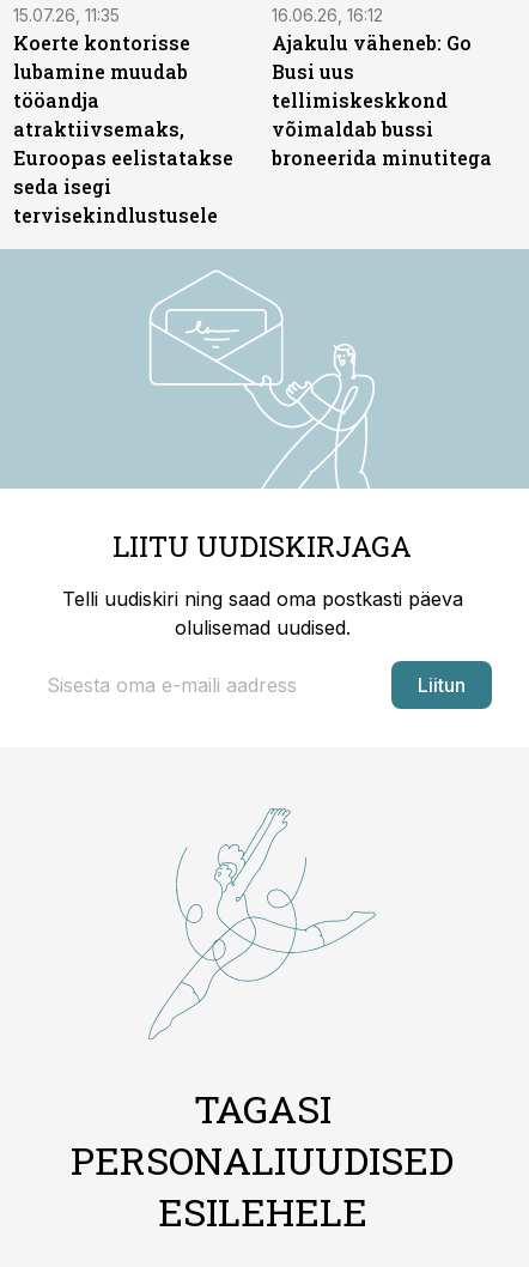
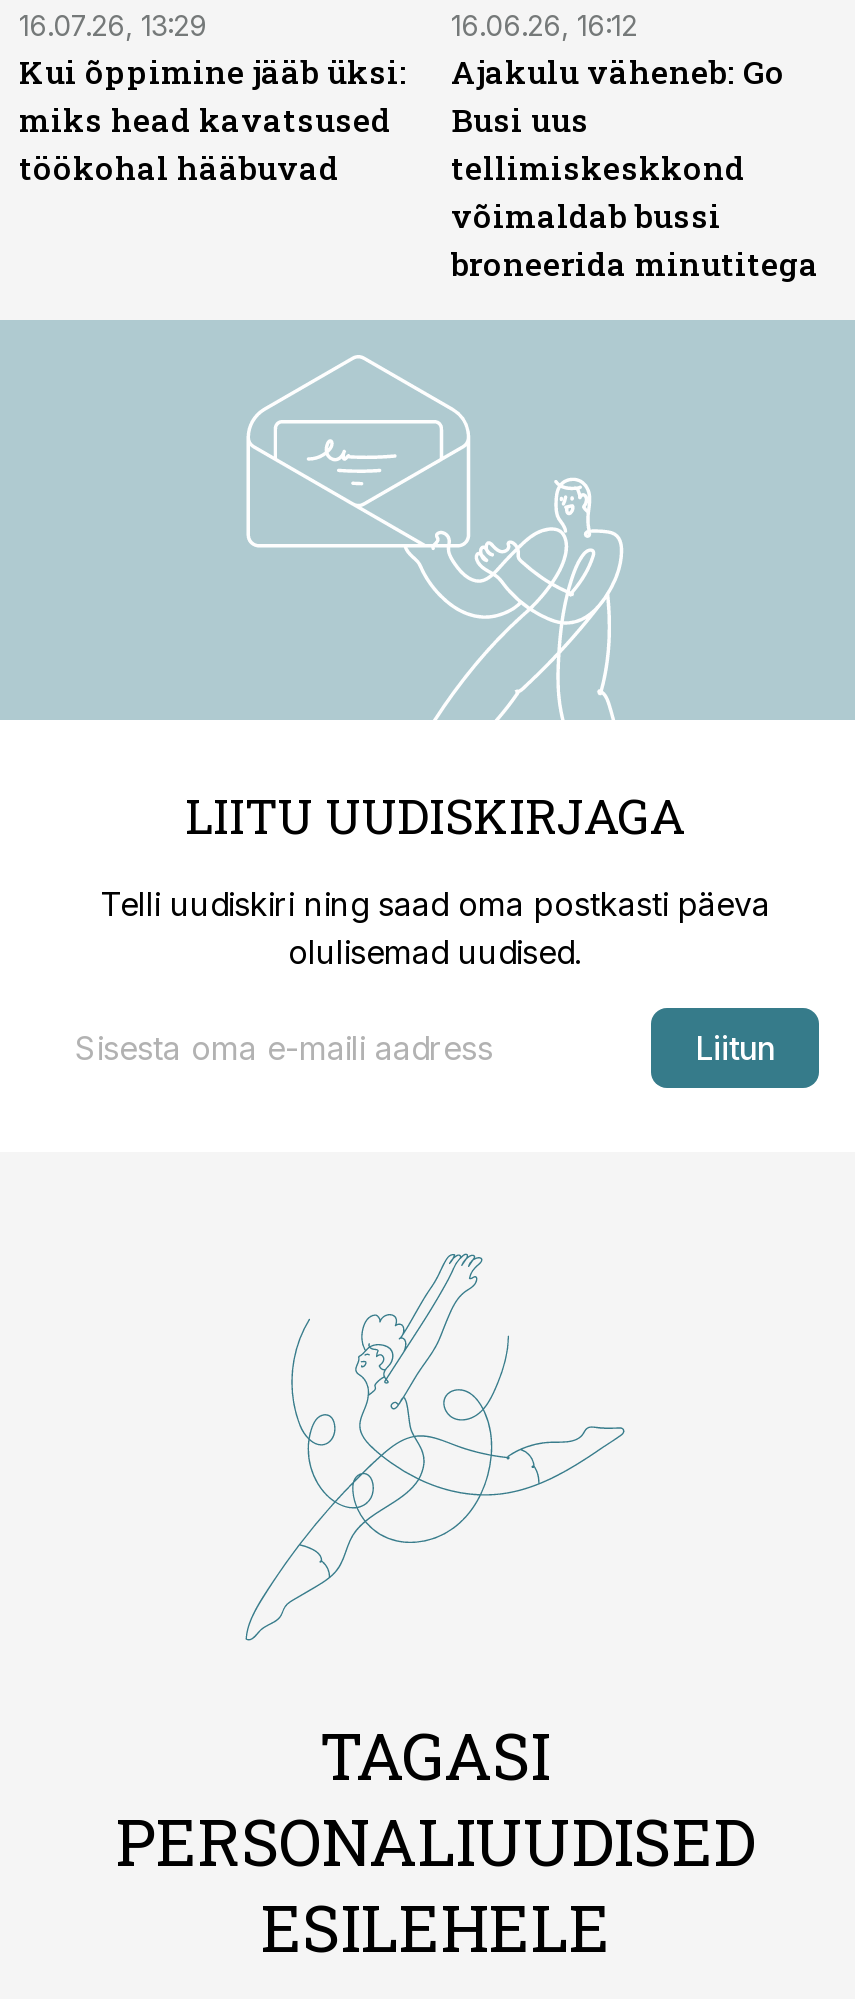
[13,5,233,228] 15.07.26, 11:35 | Koerte kontorisse | lubamine muudab | tööandja | atraktiivsemaks, | Euroopas eelistatakse | seda isegi | tervisekindlustusele -> [19,8,407,188] 16.07.26, 13:29 | Kui õppimine jääb üksi: | miks head kavatsused | töökohal hääbuvad

